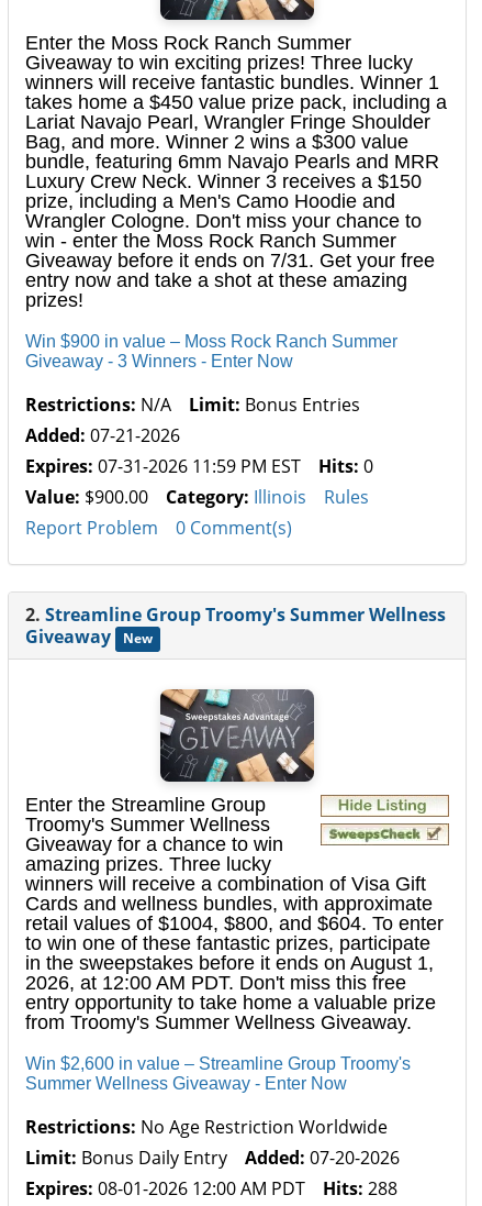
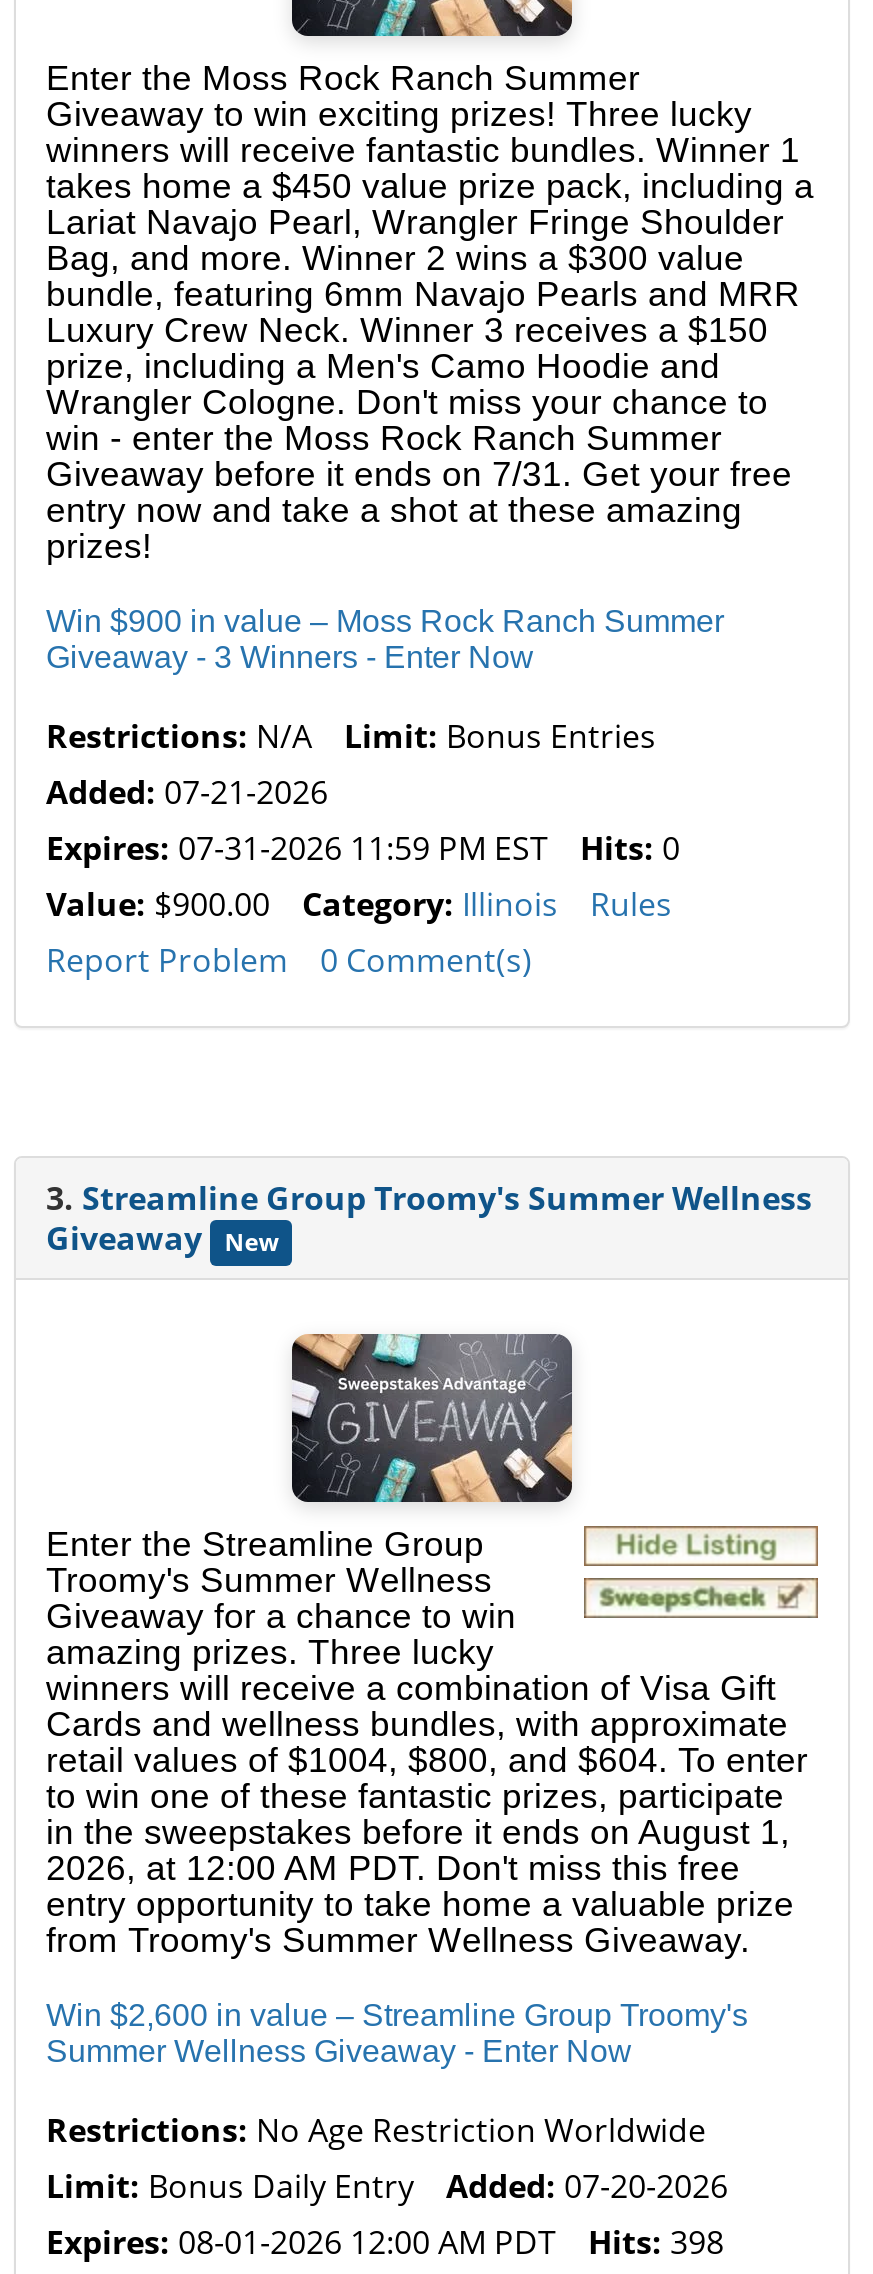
[25,603,446,627] 2. Streamline Group Troomy's Summer Wellness -> [46,1176,812,1220] 3. Streamline Group Troomy's Summer Wellness
[25,1177,397,1201] Expires: 08-01-2026 12:00 AM PDT Hits: 288 -> [46,2220,724,2264] Expires: 08-01-2026 12:00 AM PDT Hits: 398

